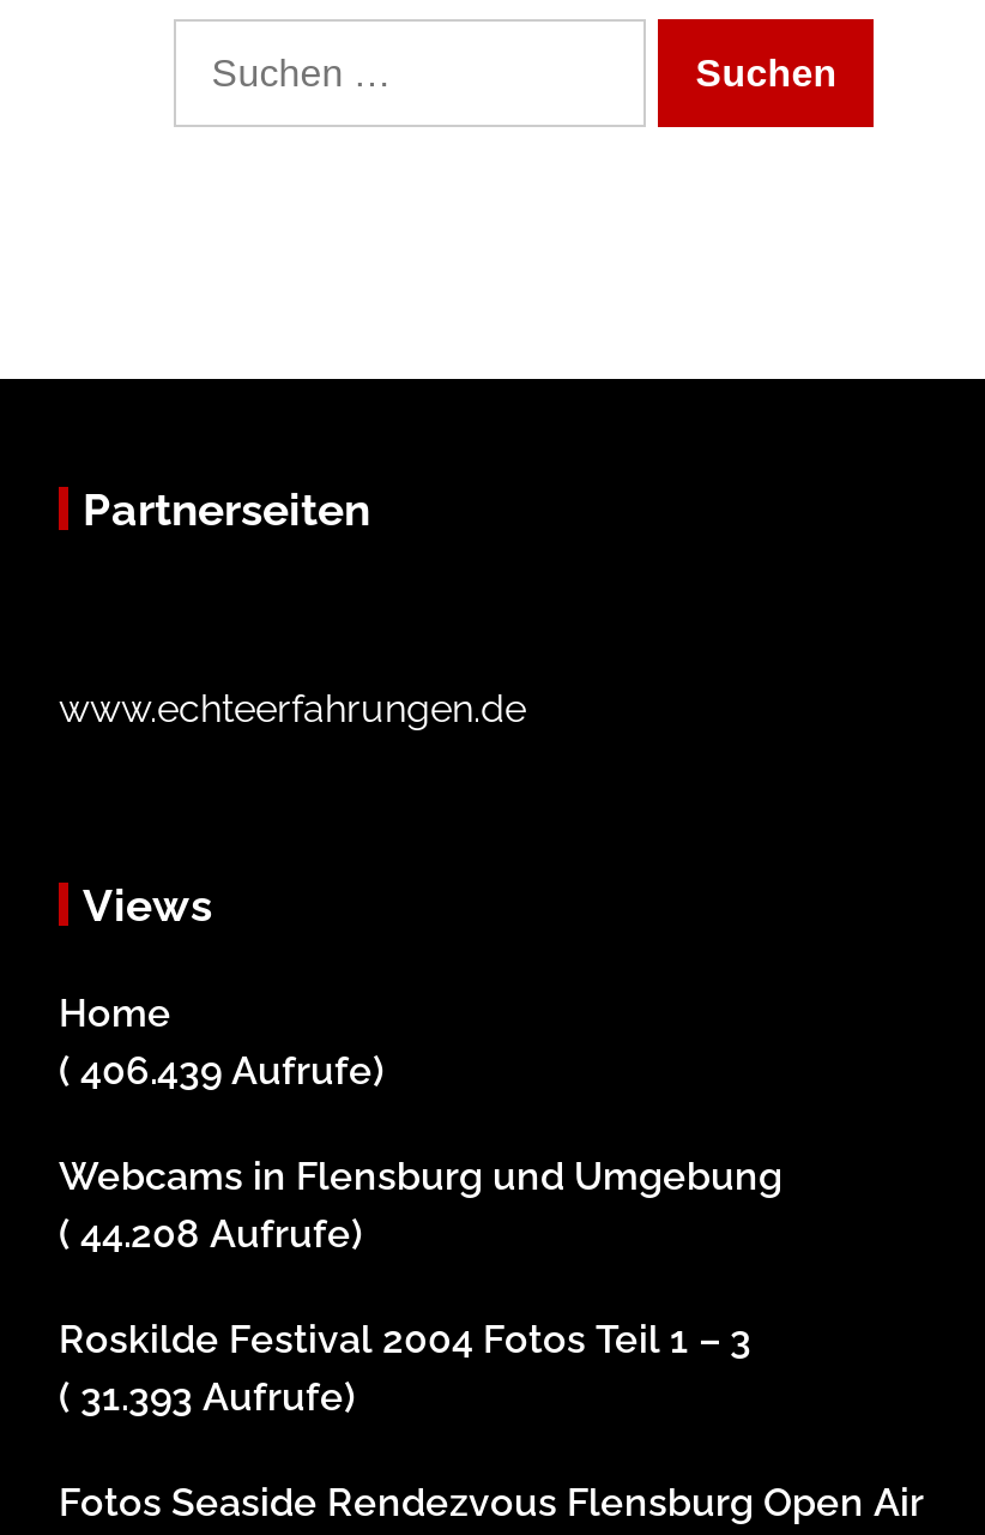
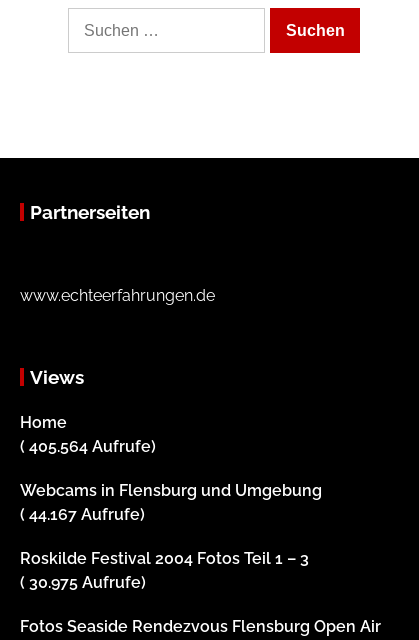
[59,1049,385,1094] ( 406.439 Aufrufe) -> [20,437,156,456] ( 405.564 Aufrufe)
[59,1212,363,1257] ( 44.208 Aufrufe) -> [20,505,145,524] ( 44.167 Aufrufe)
[59,1375,356,1420] ( 31.393 Aufrufe) -> [20,573,146,592] ( 30.975 Aufrufe)

